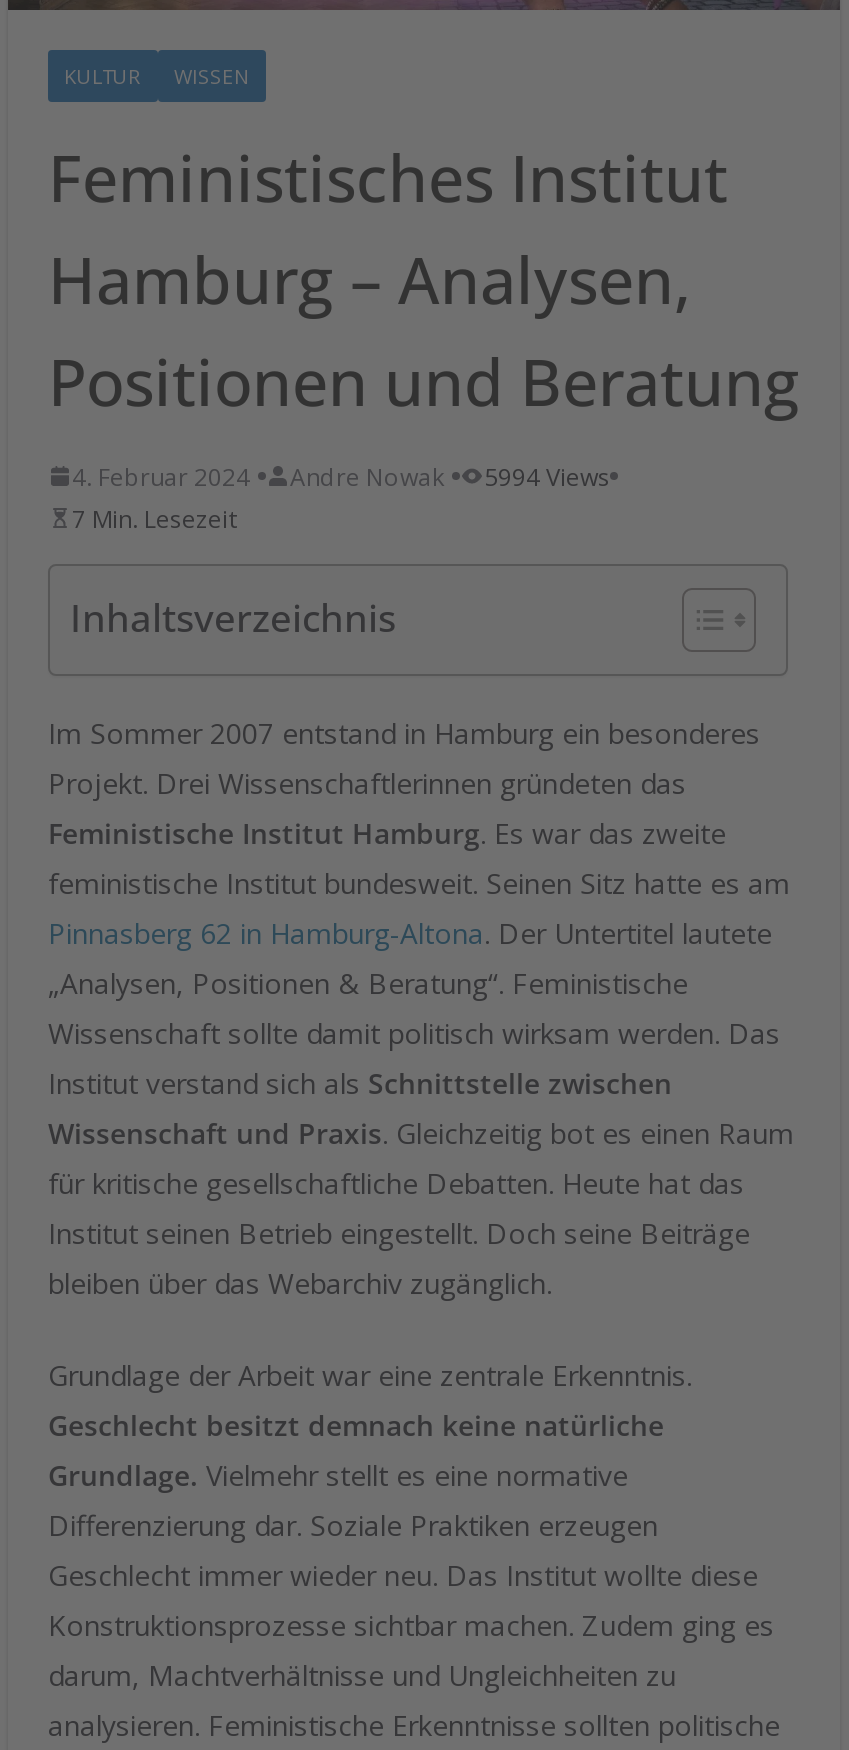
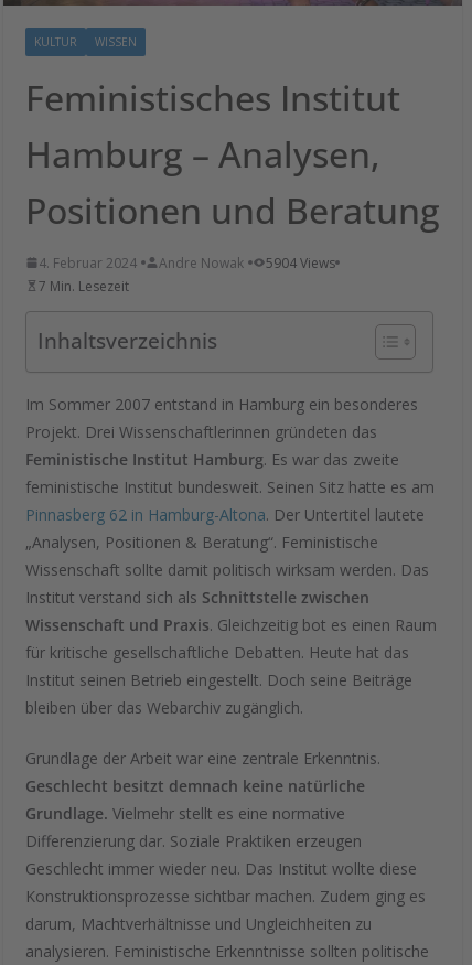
[484,459,610,493] 5994 Views -> [266,253,335,272] 5904 Views

